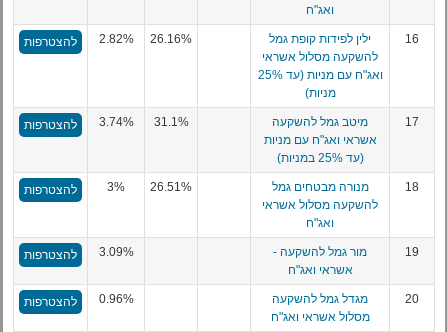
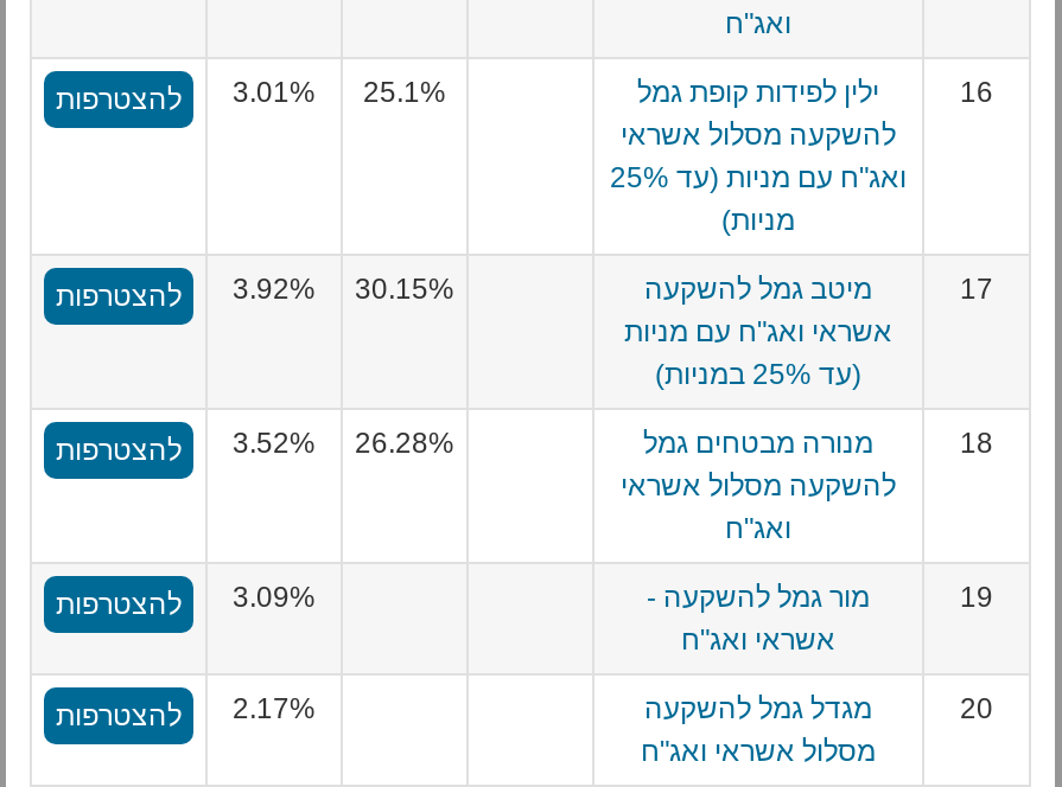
[98,32,133,46] 2.82% -> [233,75,316,108] 3.01%
[150,32,192,46] 26.16% -> [363,75,446,108] 25.1%
[98,115,133,129] 3.74% -> [233,272,316,305] 3.92%
[153,115,188,129] 31.1% -> [355,272,454,305] 30.15%
[107,180,125,194] 3% -> [233,426,316,459] 3.52%
[150,180,192,194] 26.51% -> [355,426,454,459] 26.28%
[24,292,133,309] 0.96% להצטרפות -> [56,691,316,732] 2.17% להצטרפות

